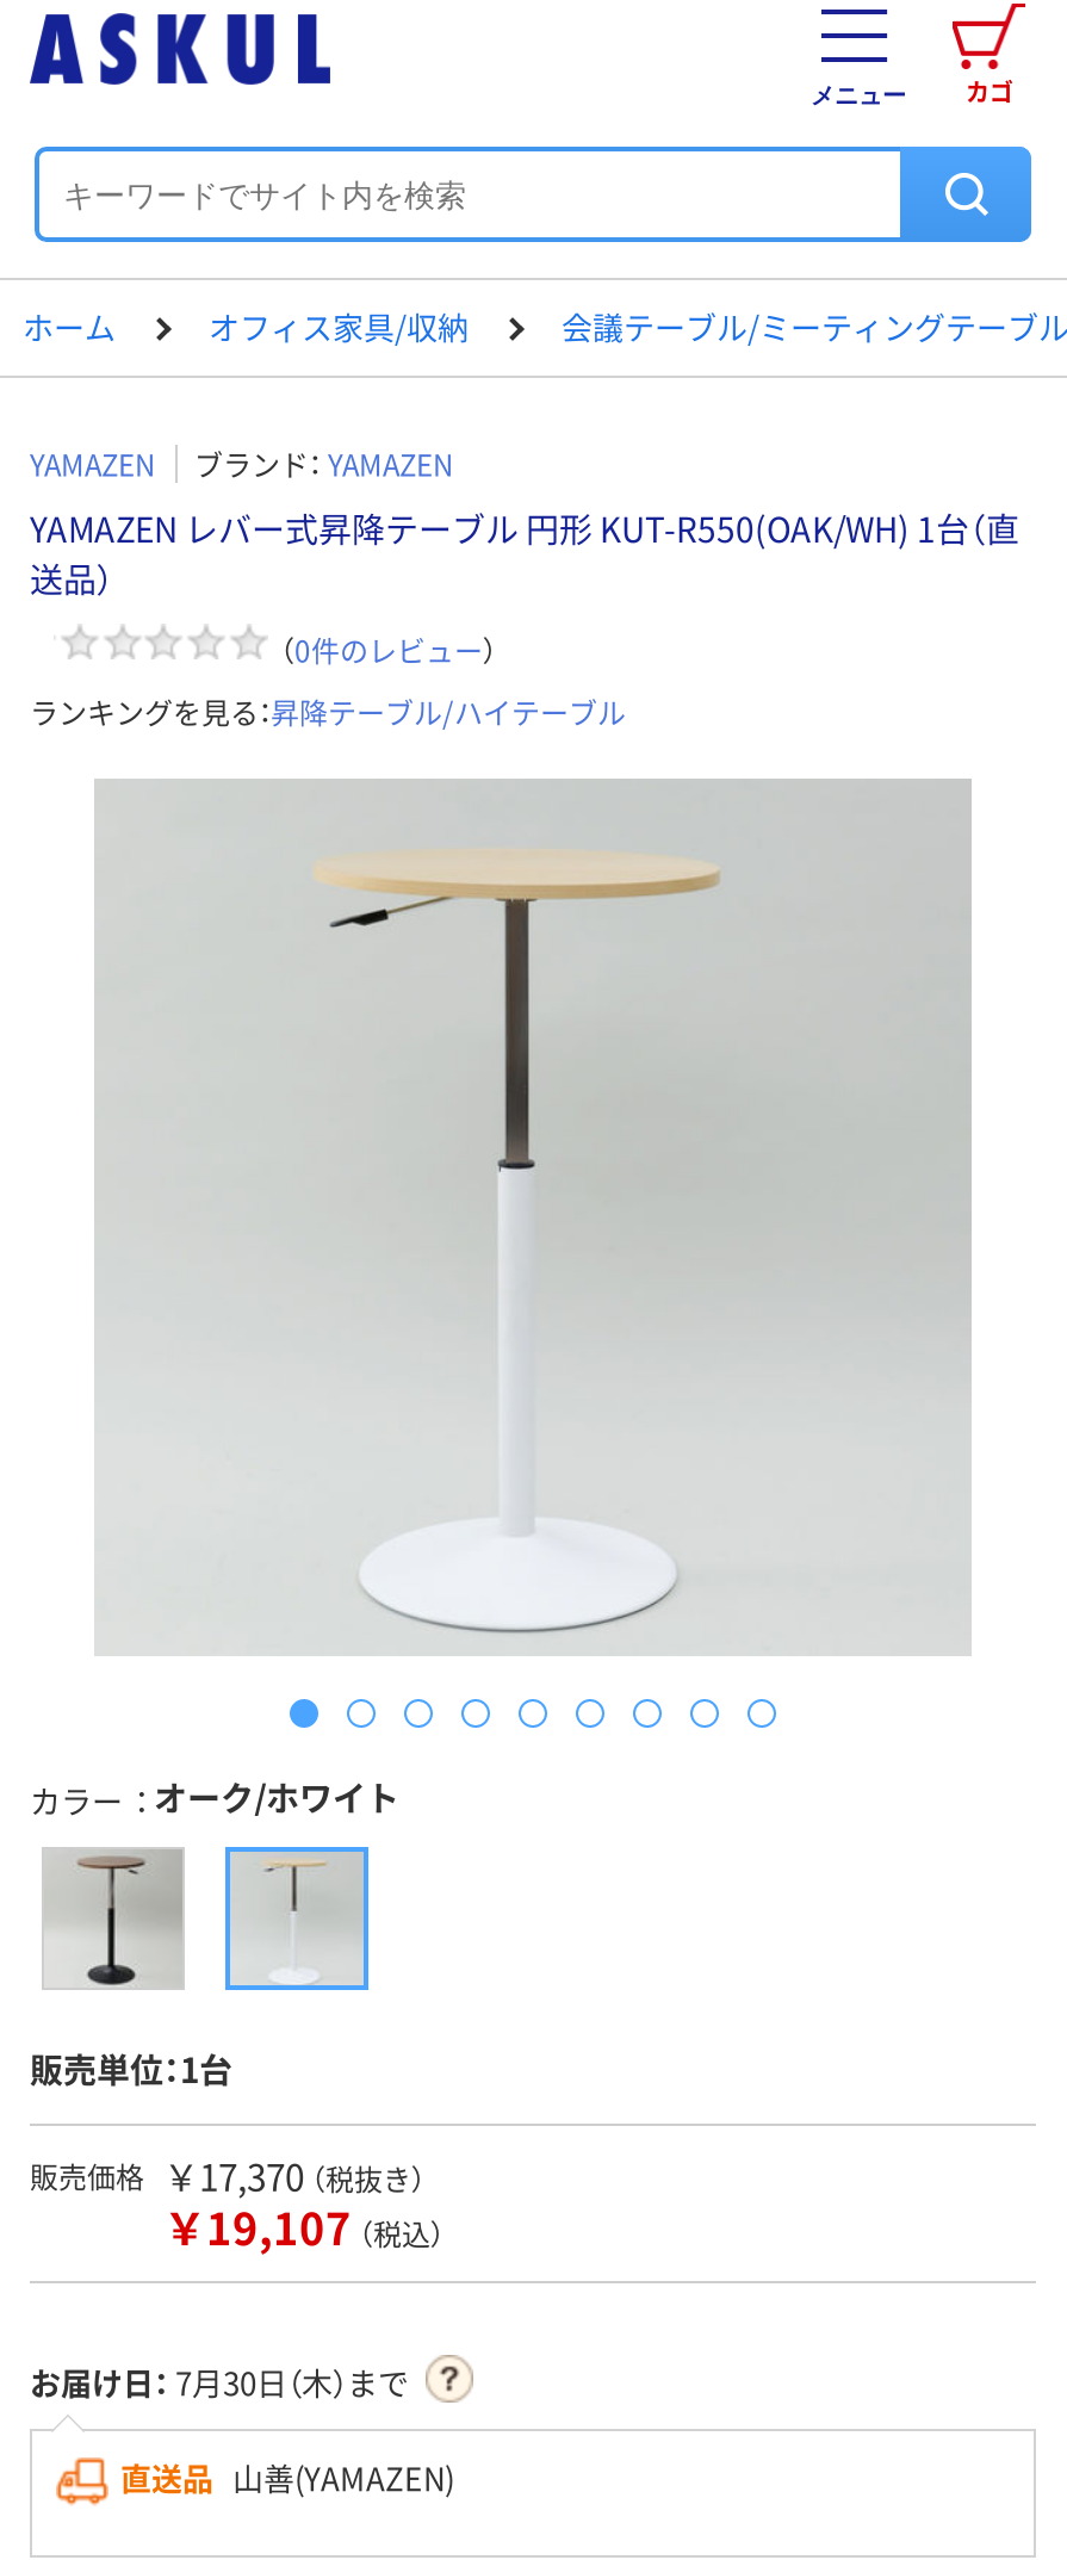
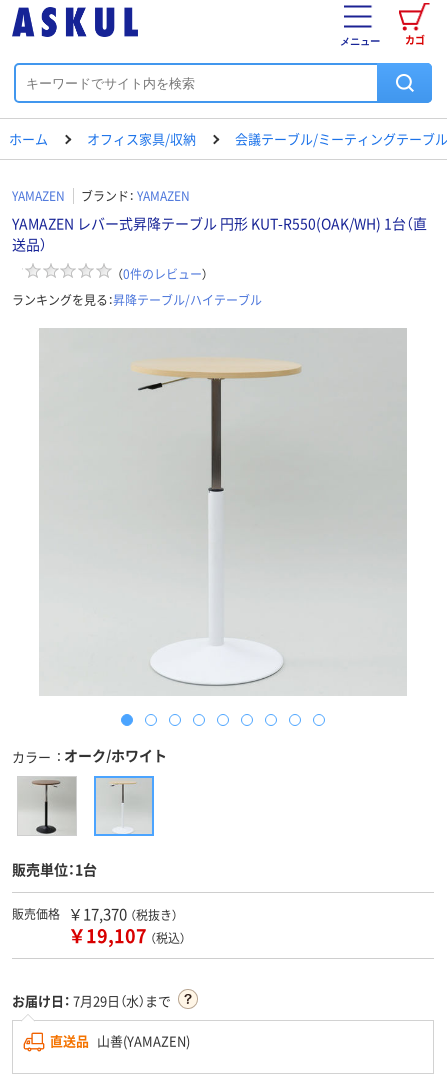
[30,2360,409,2405] お届け日：7月30日（木）まで -> [12,991,171,1010] お届け日：7月29日（水）まで

